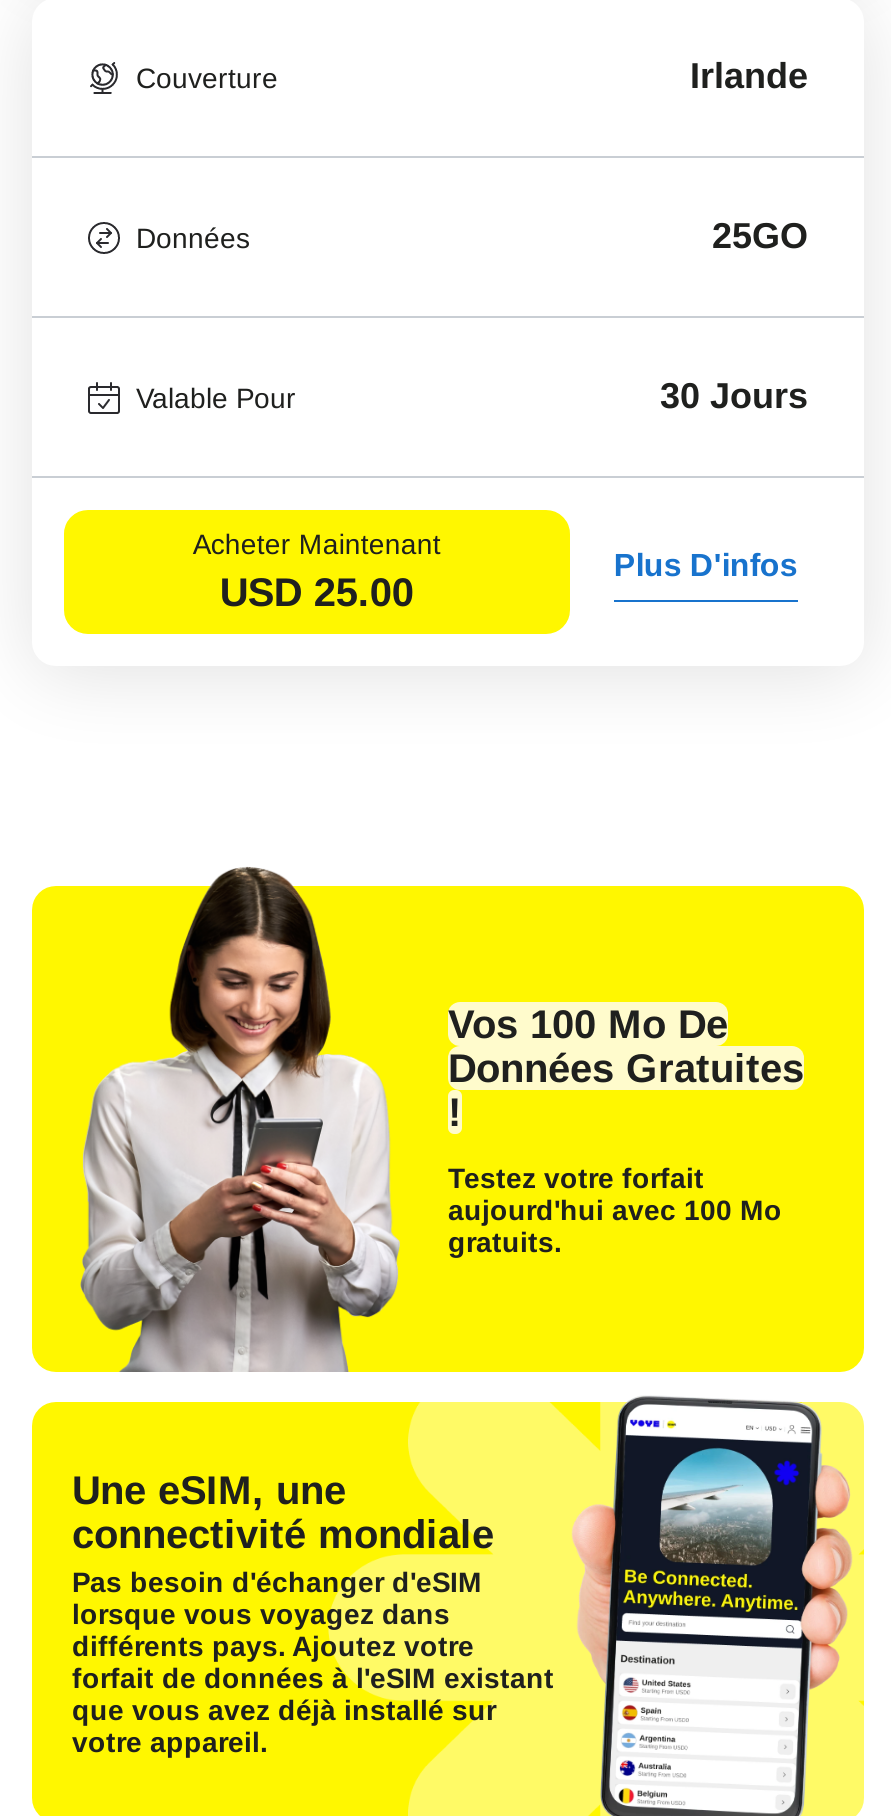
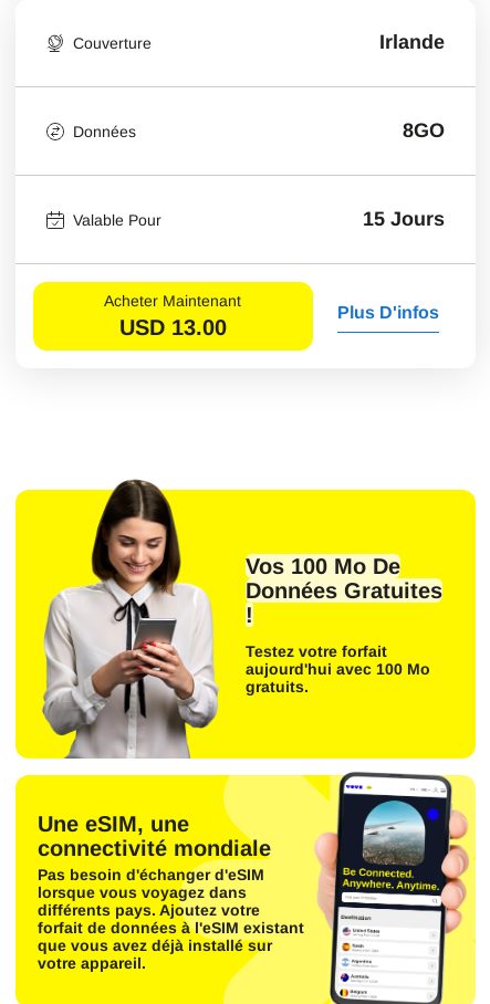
[712,217,808,257] 25GO -> [403,120,445,142] 8GO
[660,377,808,417] 30 Jours -> [363,208,445,230] 15 Jours
[220,570,414,614] USD 25.00 -> [119,315,227,339] USD 13.00

